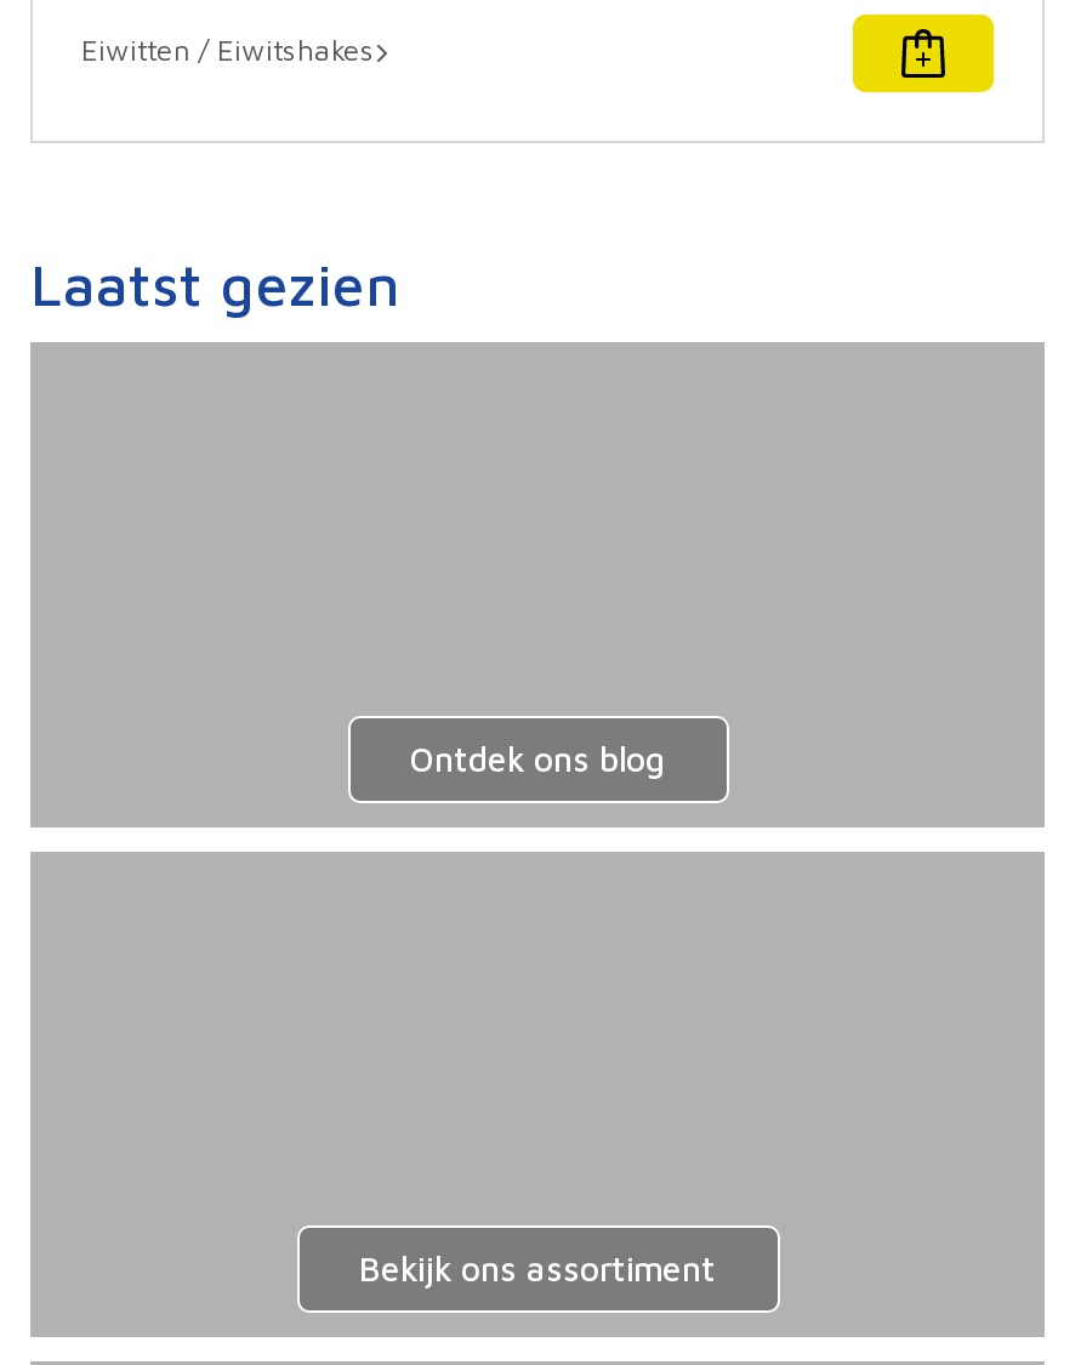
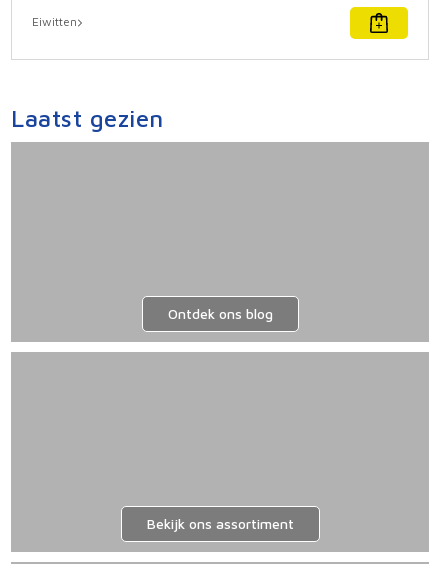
[81,31,375,67] Eiwitten / Eiwitshakes -> [32,14,77,29] Eiwitten

